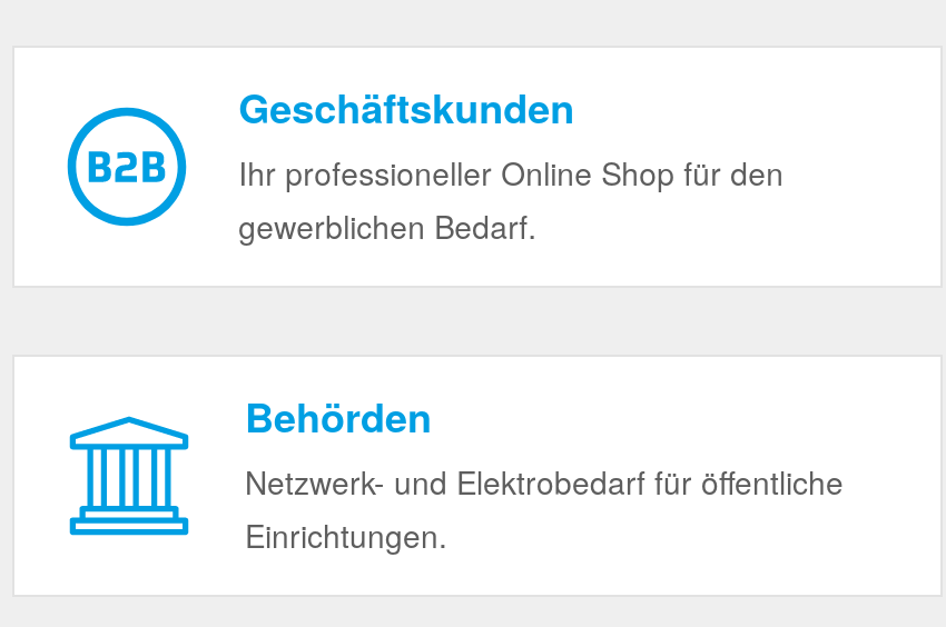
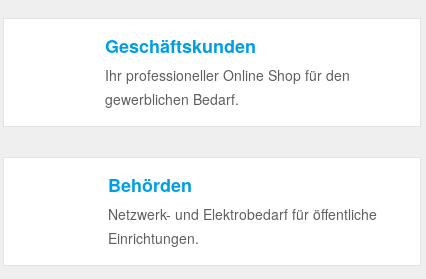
[63,106,188,228] [image] -> none
[66,415,193,539] [image] -> none

